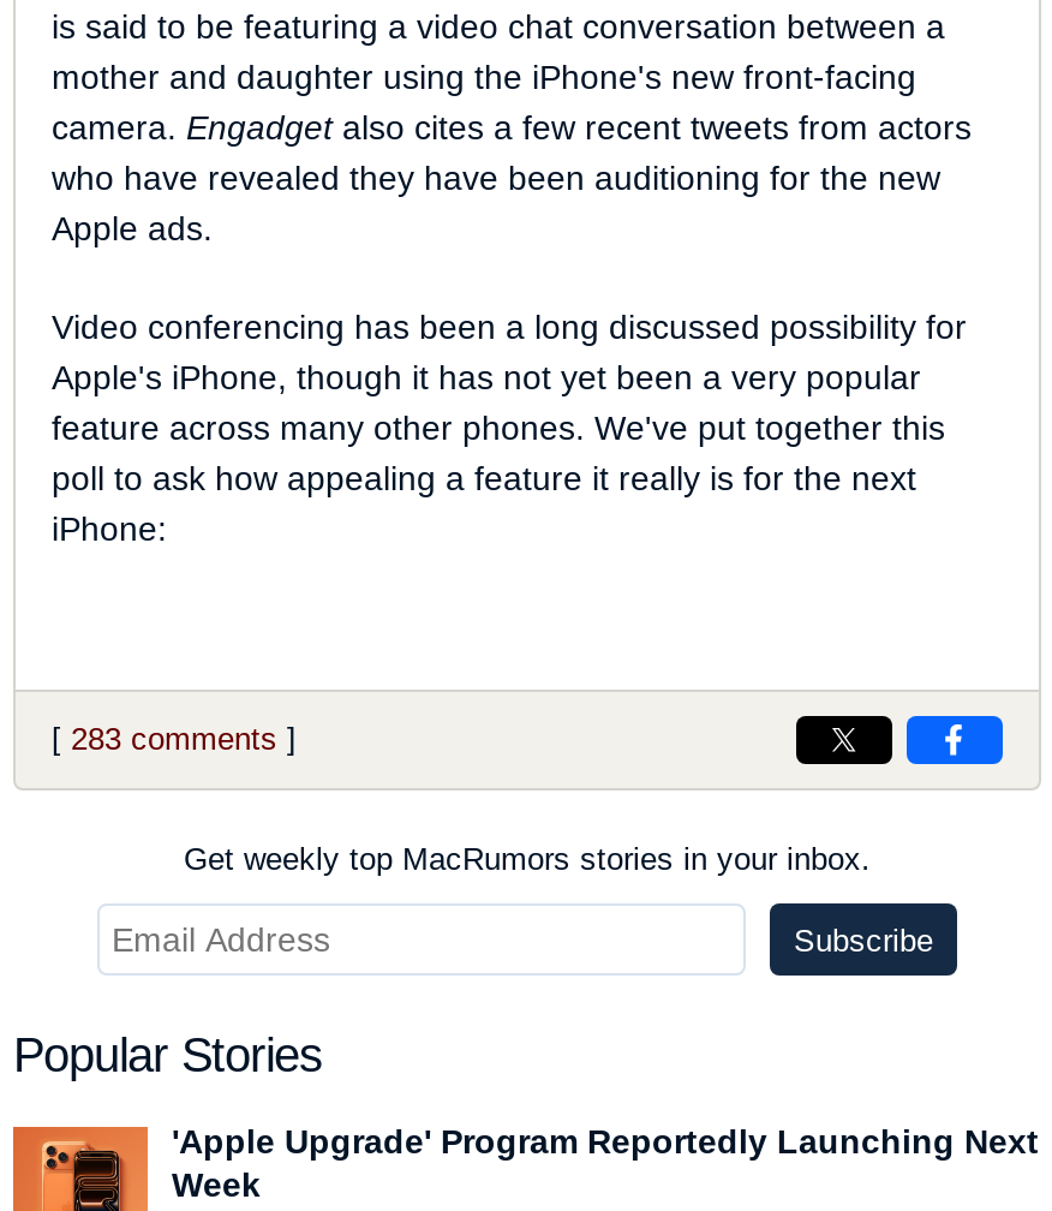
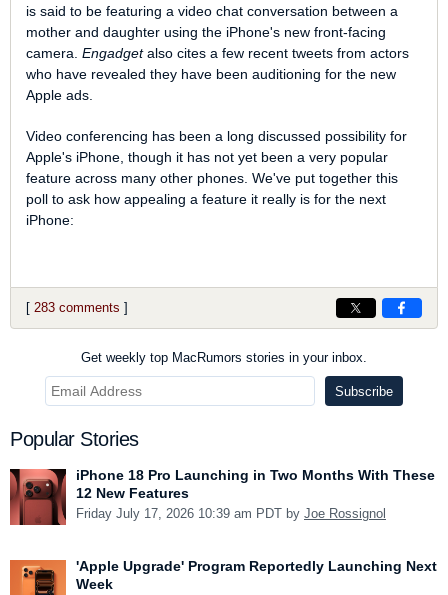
none -> [9,467,435,526] [image] | iPhone 18 Pro Launching in Two Months With These | 12 New Features | Friday July 17, 2026 10:39 am PDT by Joe Rossignol

